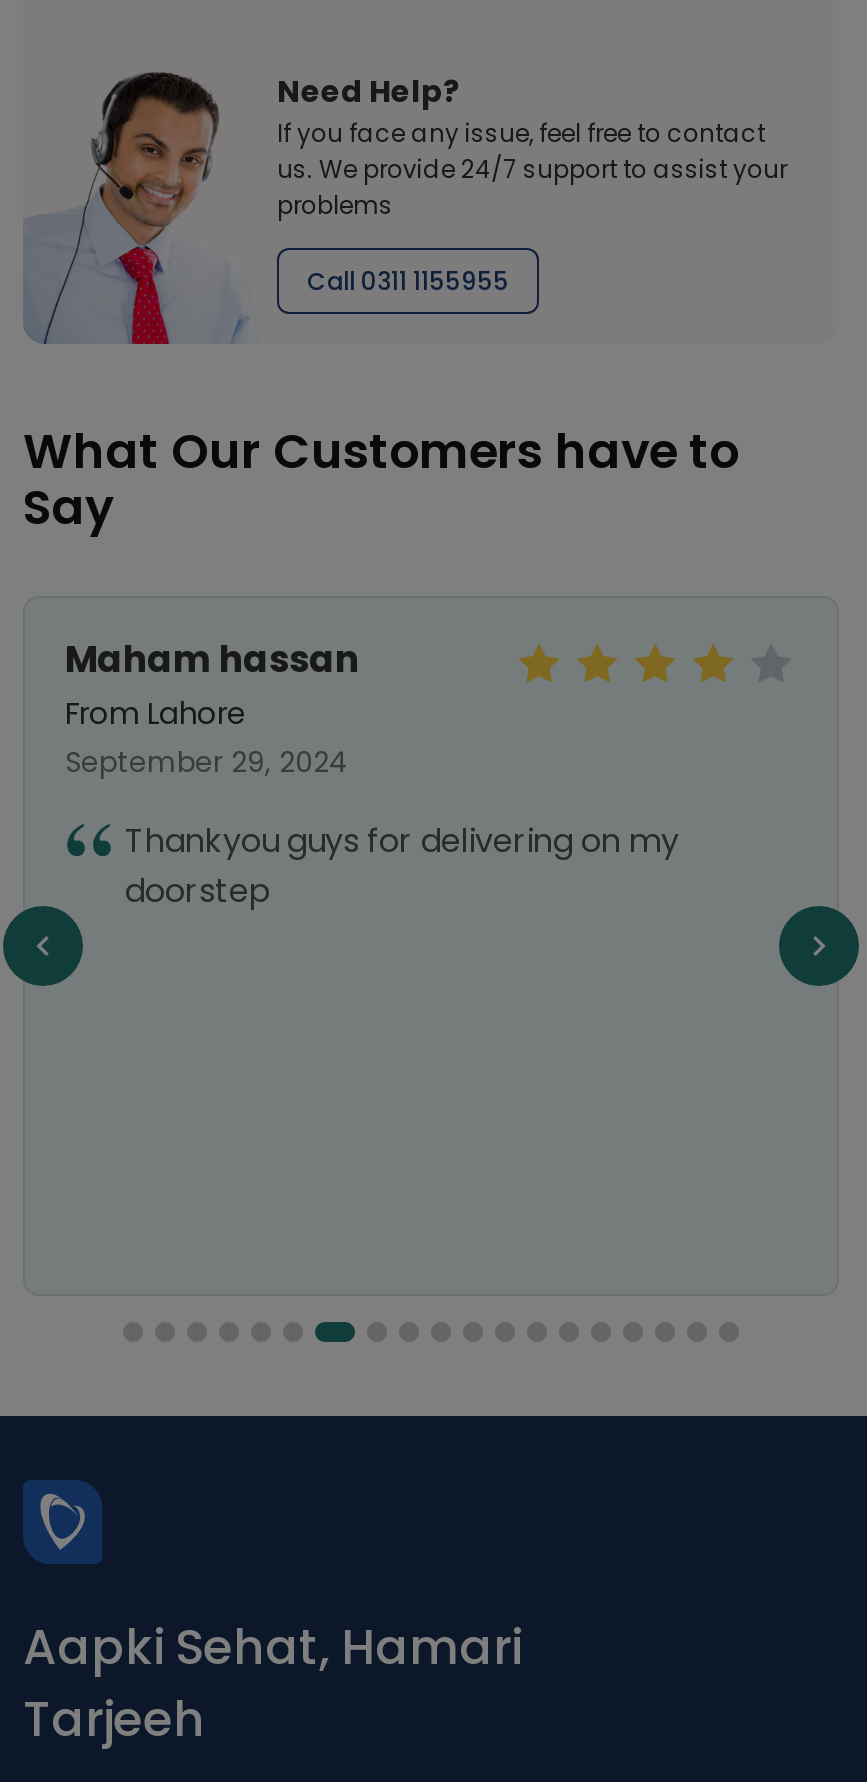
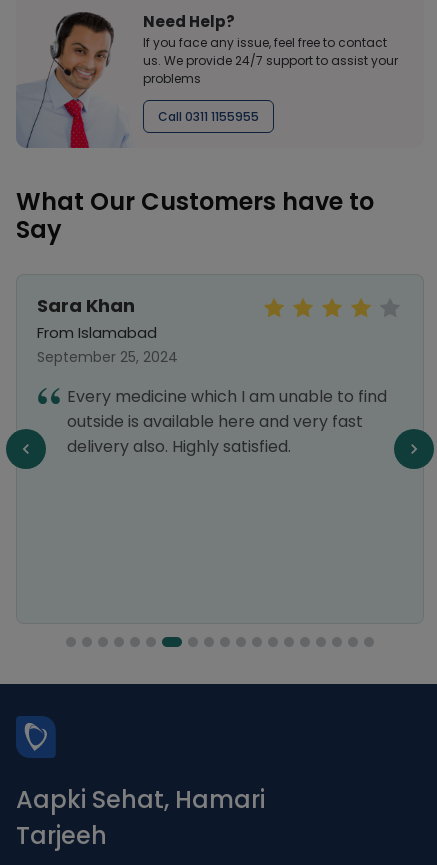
[65,634,359,782] Maham hassan | From Lahore | September 29, 2024 -> [37,293,178,367] Sara Khan | From Islamabad | September 25, 2024
[125,818,679,914] Thankyou guys for delivering on my | doorstep -> [67,385,387,458] Every medicine which I am unable to find | outside is available here and very fast | delivery also. Highly satisfied.

